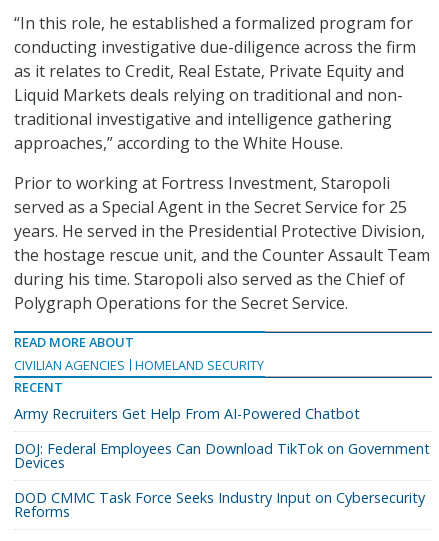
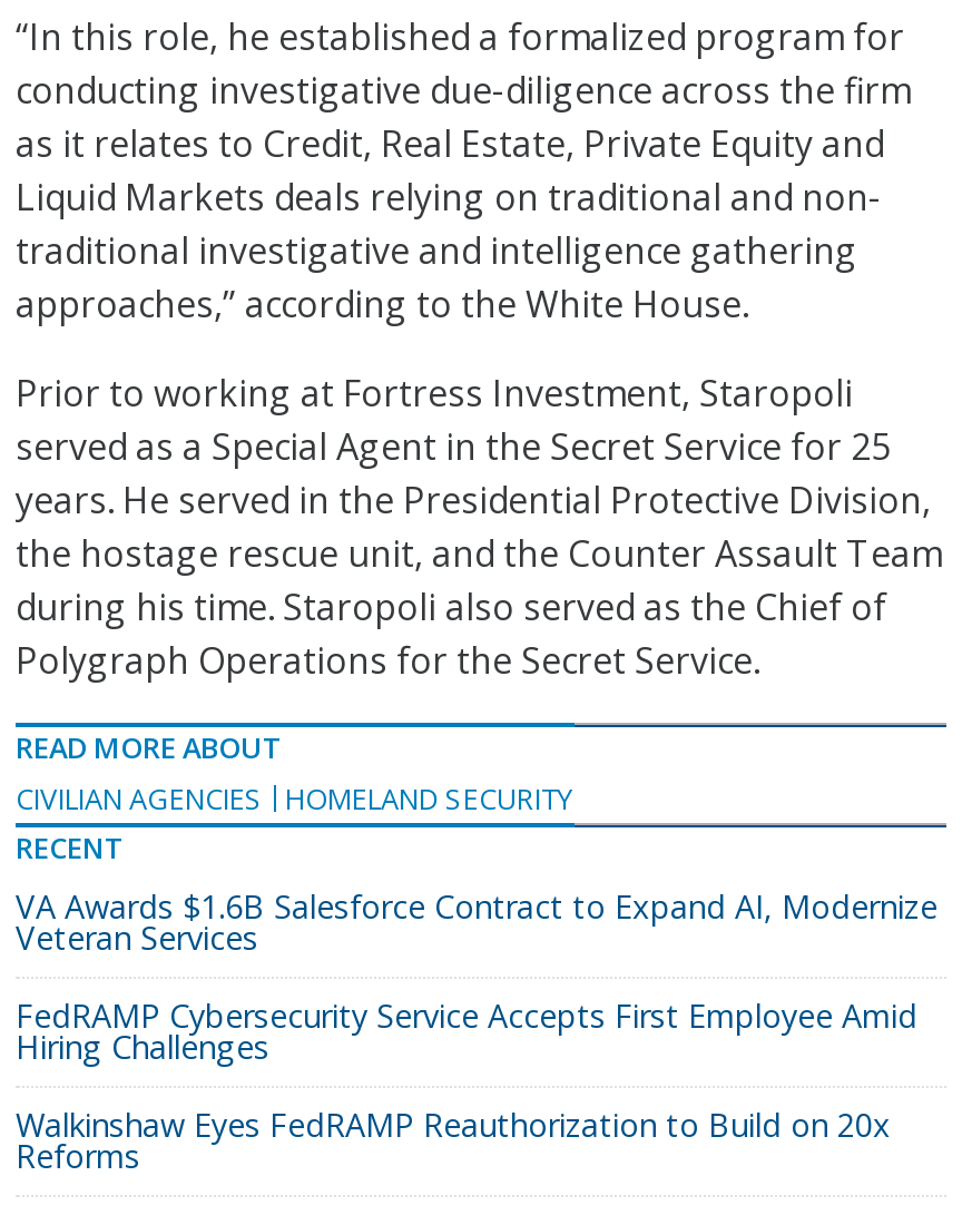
[14,404,360,423] Army Recruiters Get Help From AI-Powered Chatbot -> [16,886,937,959] VA Awards $1.6B Salesforce Contract to Expand AI, Modernize | Veteran Services
[14,439,430,472] DOJ: Federal Employees Can Download TikTok on Government | Devices -> [16,995,917,1068] FedRAMP Cybersecurity Service Accepts First Employee Amid | Hiring Challenges
[14,488,425,507] DOD CMMC Task Force Seeks Industry Input on Cybersecurity -> [16,1104,891,1146] Walkinshaw Eyes FedRAMP Reauthorization to Build on 20x

